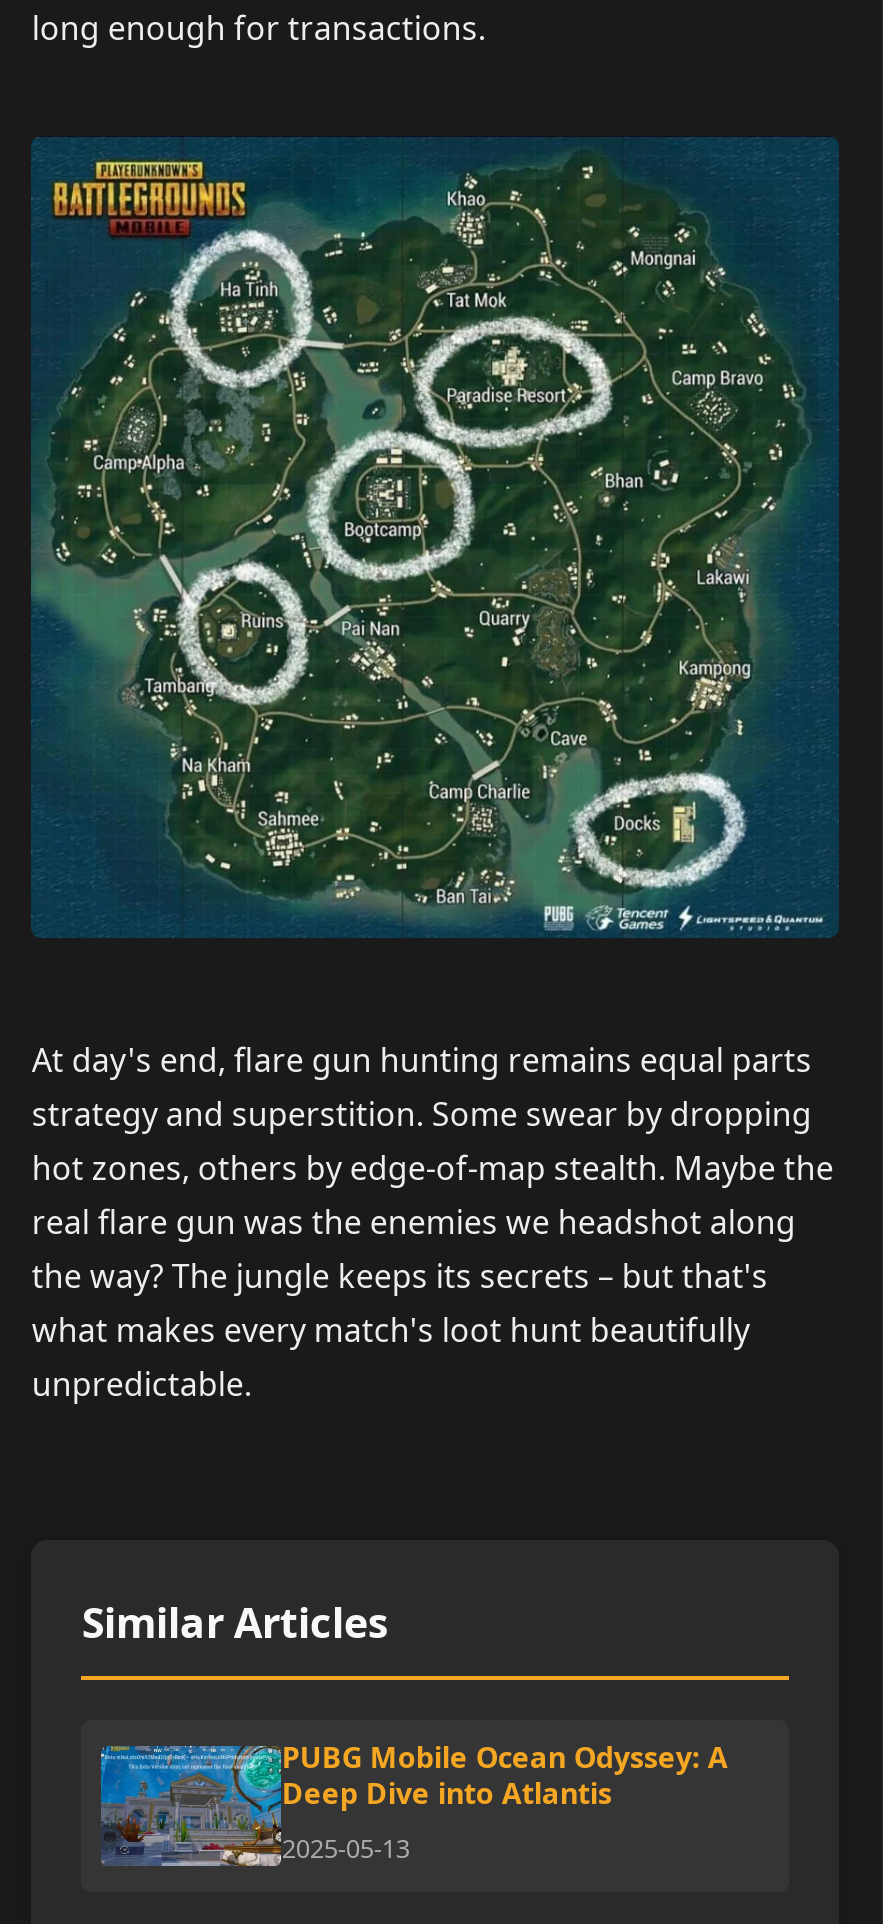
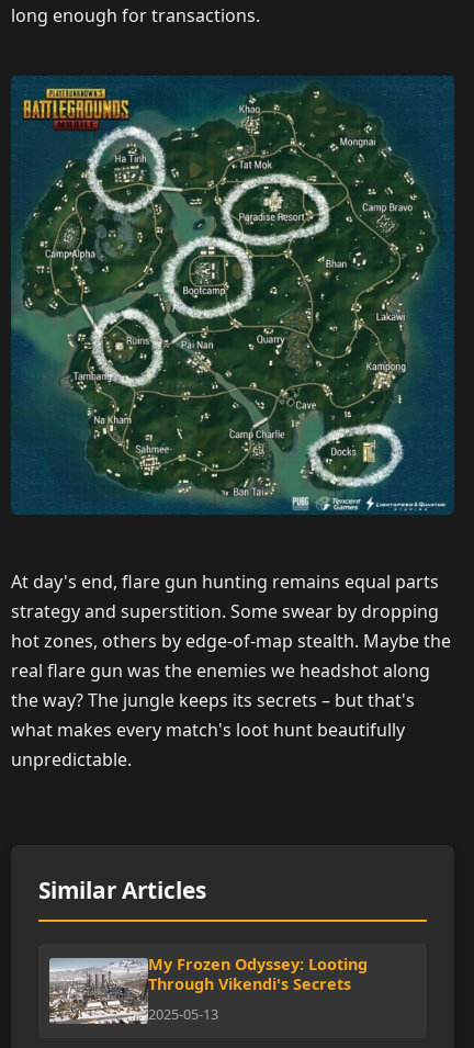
[99,1738,728,1868] [image] | PUBG Mobile Ocean Odyssey: A | Deep Dive into Atlantis -> [48,953,368,1024] [image] | My Frozen Odyssey: Looting | Through Vikendi's Secrets

